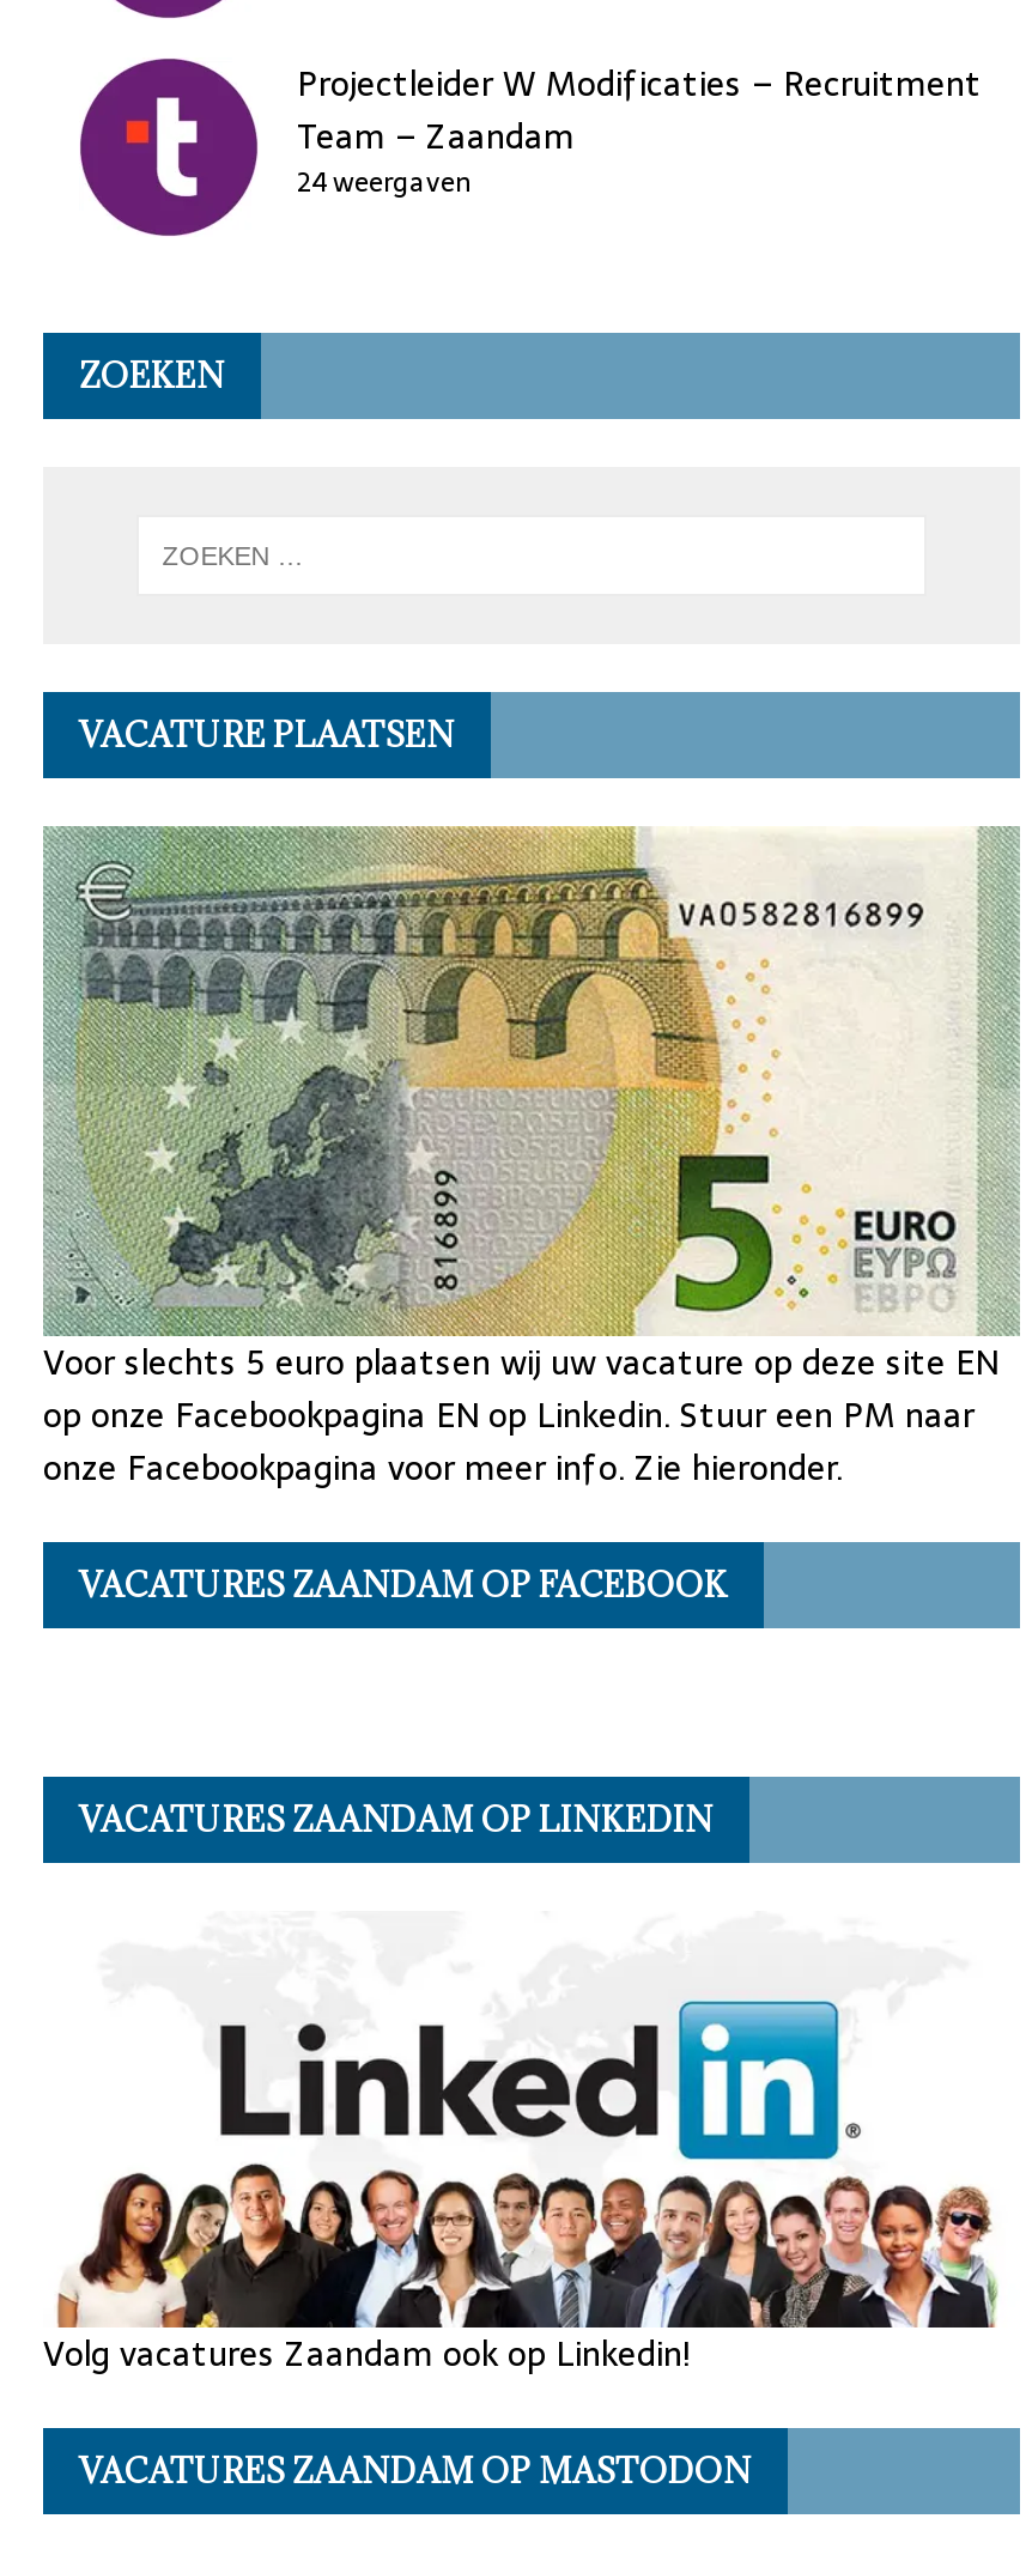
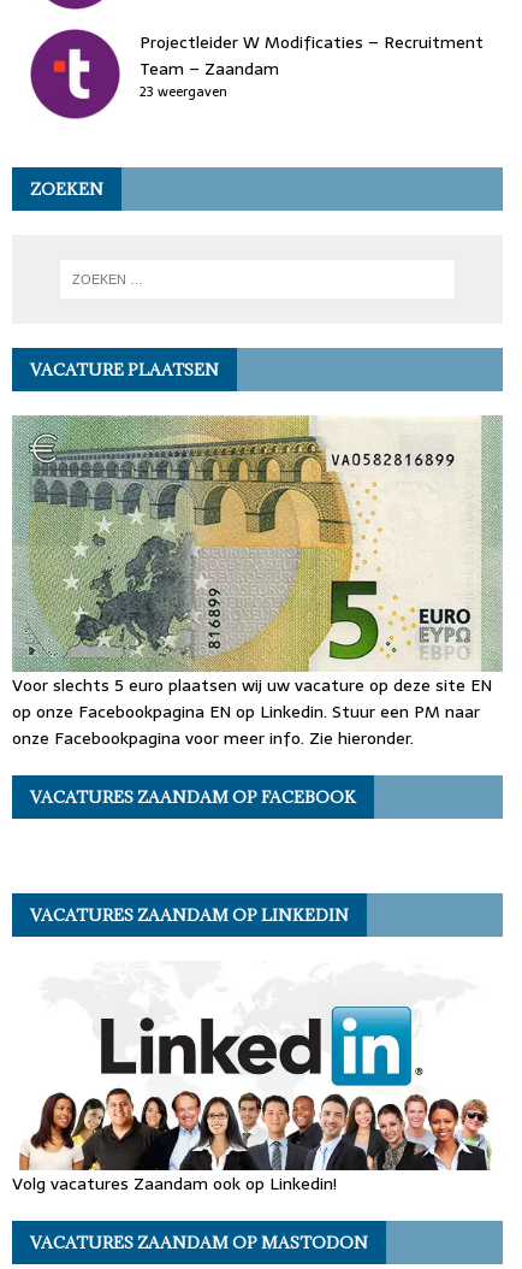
[297,159,472,203] 24 weergaven -> [140,80,227,102] 23 weergaven

